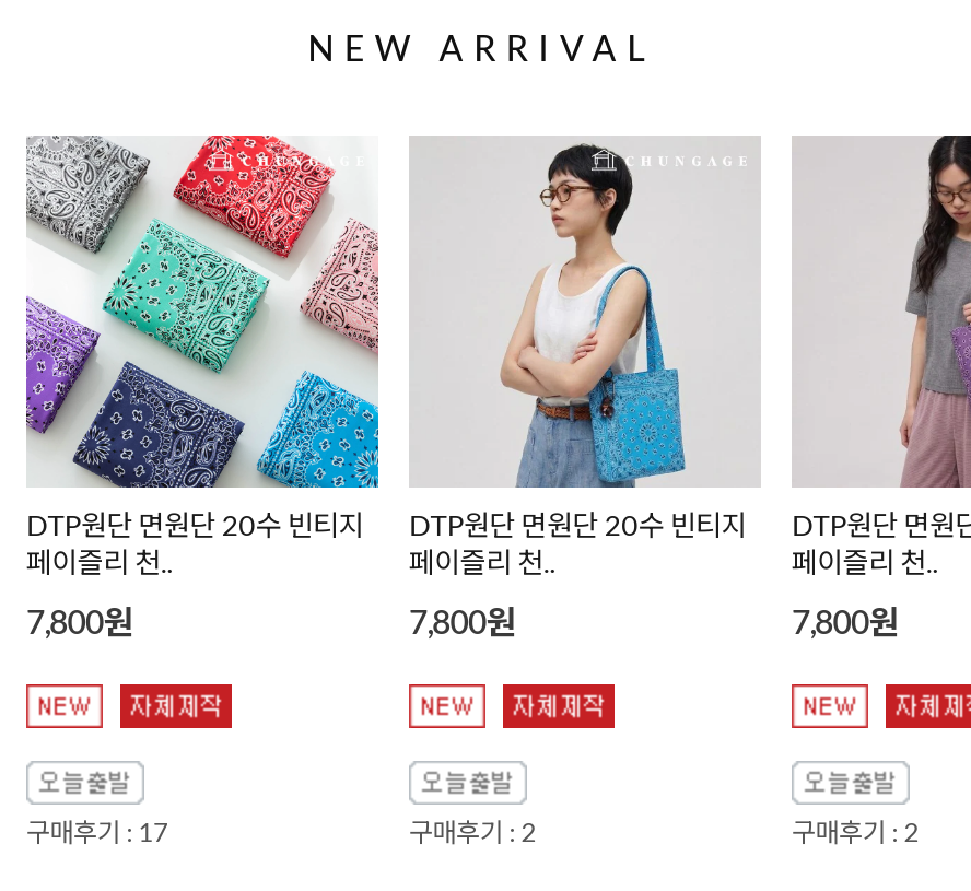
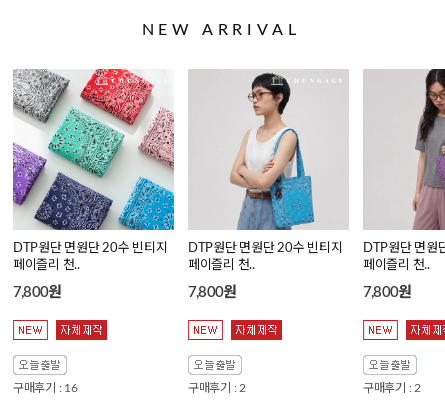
[26,819,168,845] 구매후기 : 17 -> [13,381,78,393] 구매후기 : 16

